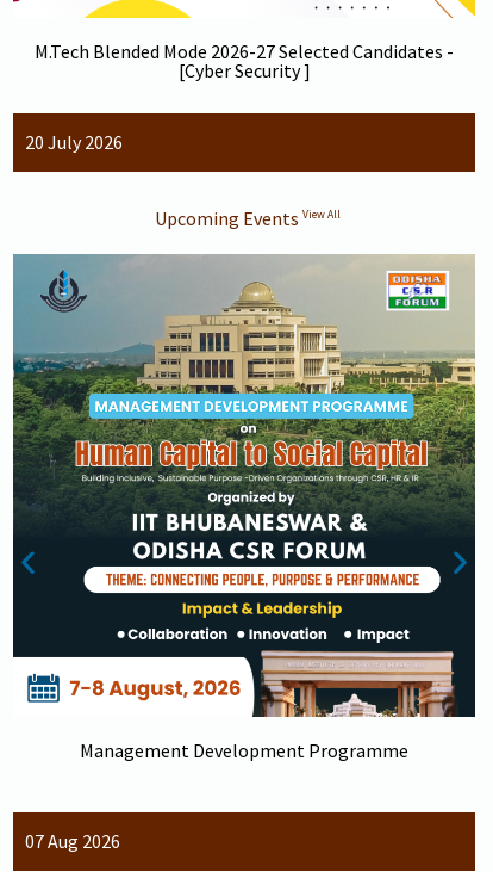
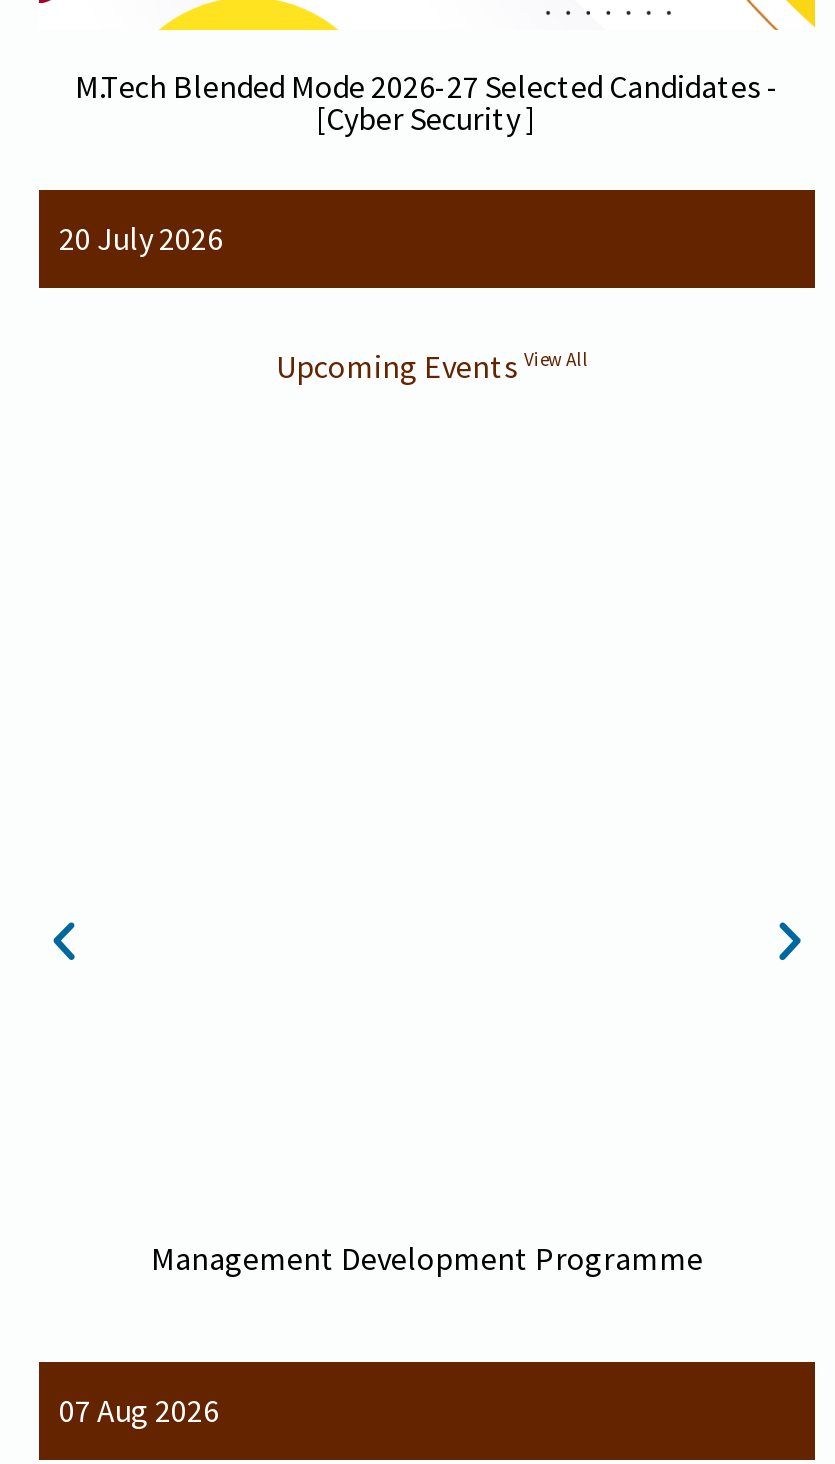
[12,253,476,718] [image] -> none

